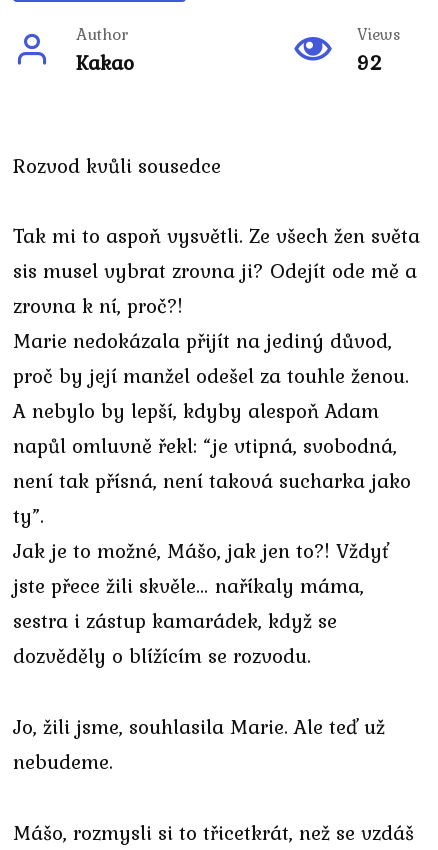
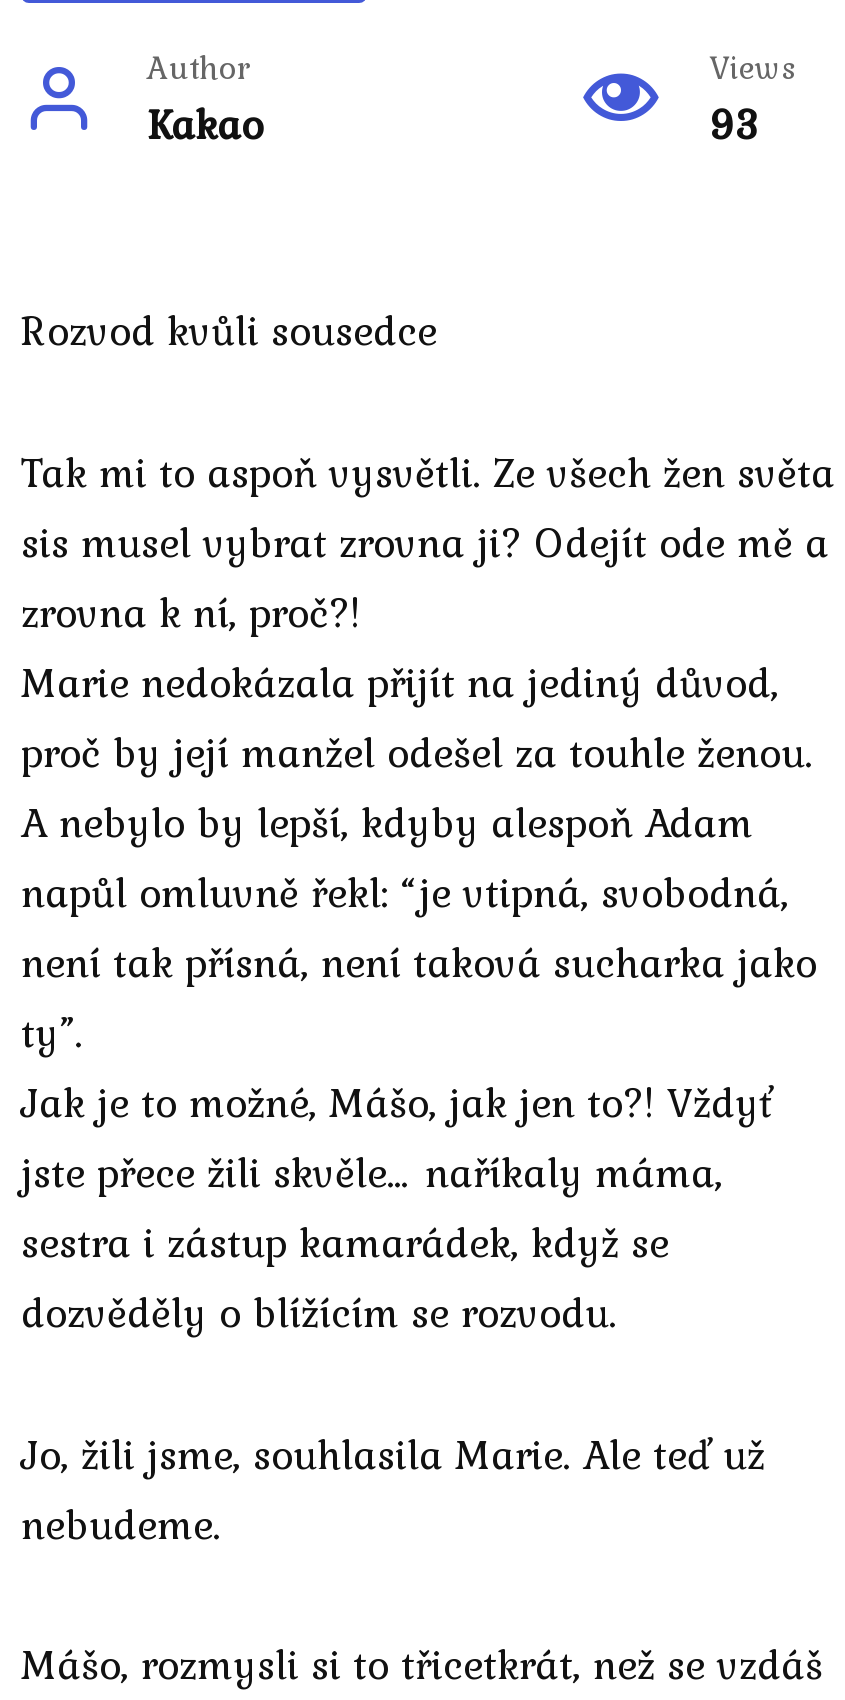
[357,47,382,78] 92 -> [709,93,759,155] 93

